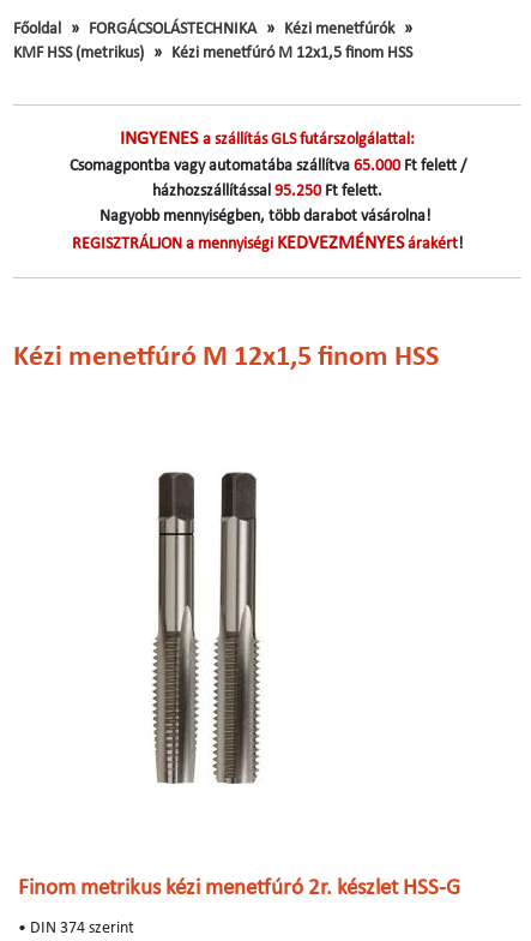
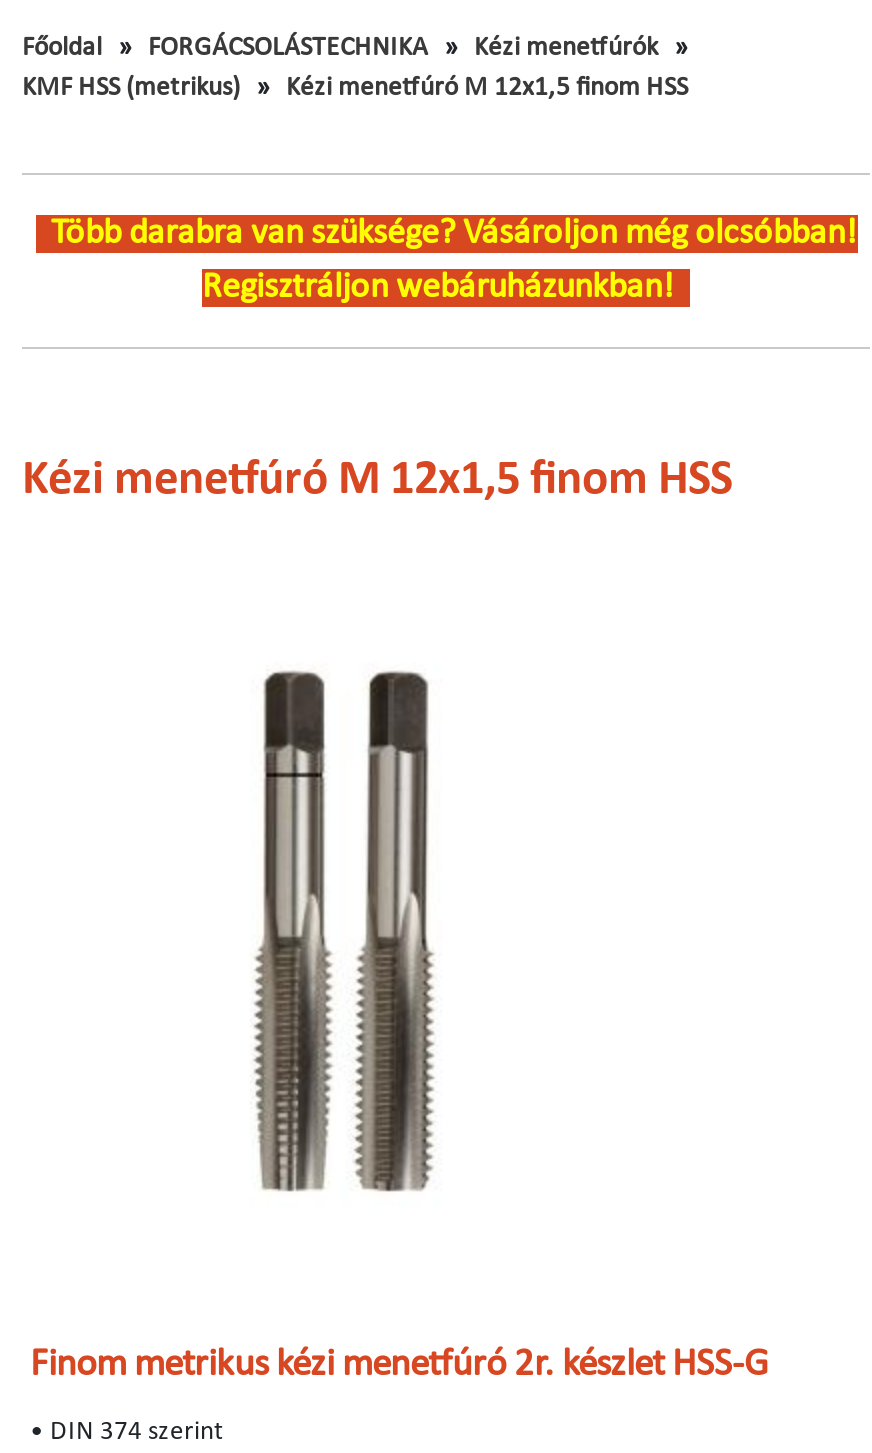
[69,130,466,254] INGYENES a szállítás GLS futárszolgálattal: | Csomagpontba vagy automatába szállítva 65.000 Ft felett / | házhozszállítással 95.250 Ft felett. | Nagyobb mennyiségben, több darabot vásárolna! | REGISZTRÁLJON a mennyiségi KEDVEZMÉNYES árakért! -> [35,216,857,308] Több darabra van szüksége? Vásároljon még olcsóbban! | Regisztráljon webáruházunkban!

